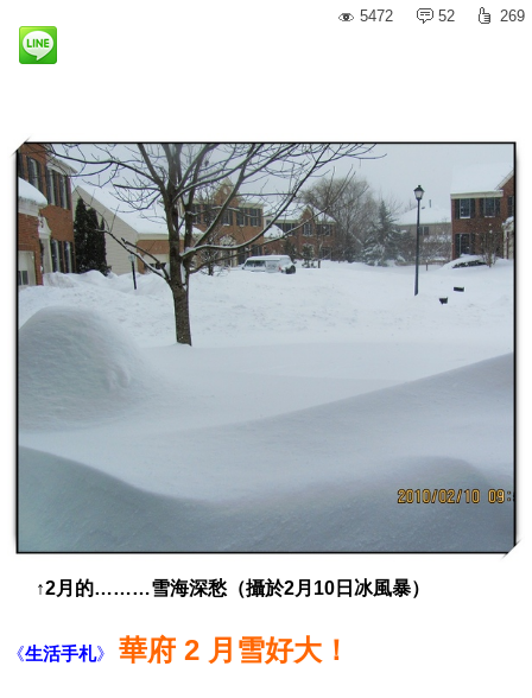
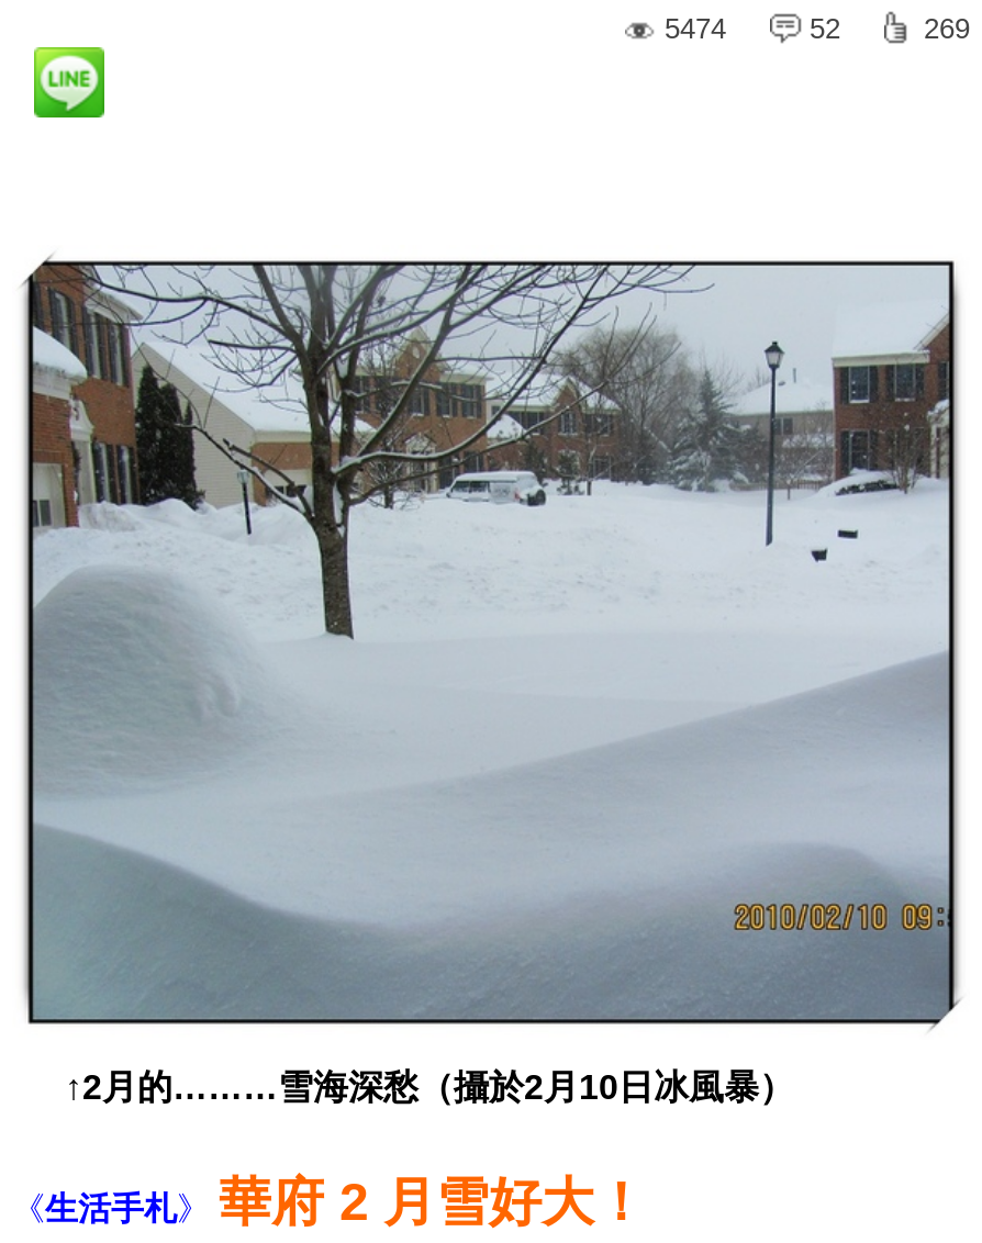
[360,7,393,25] 5472 -> [665,12,726,45] 5474

